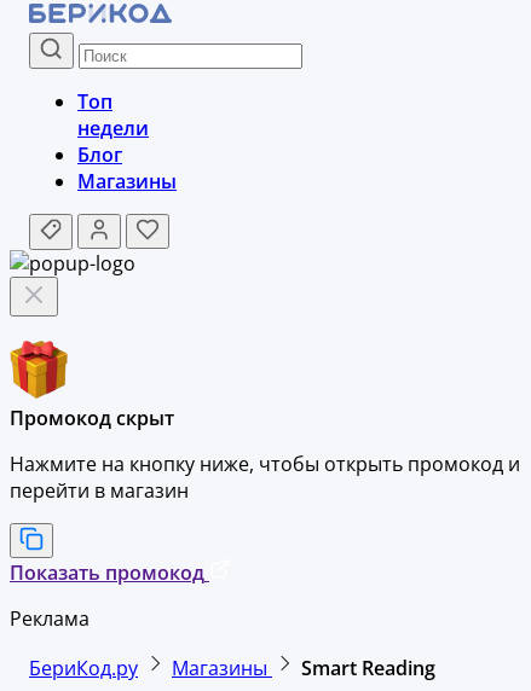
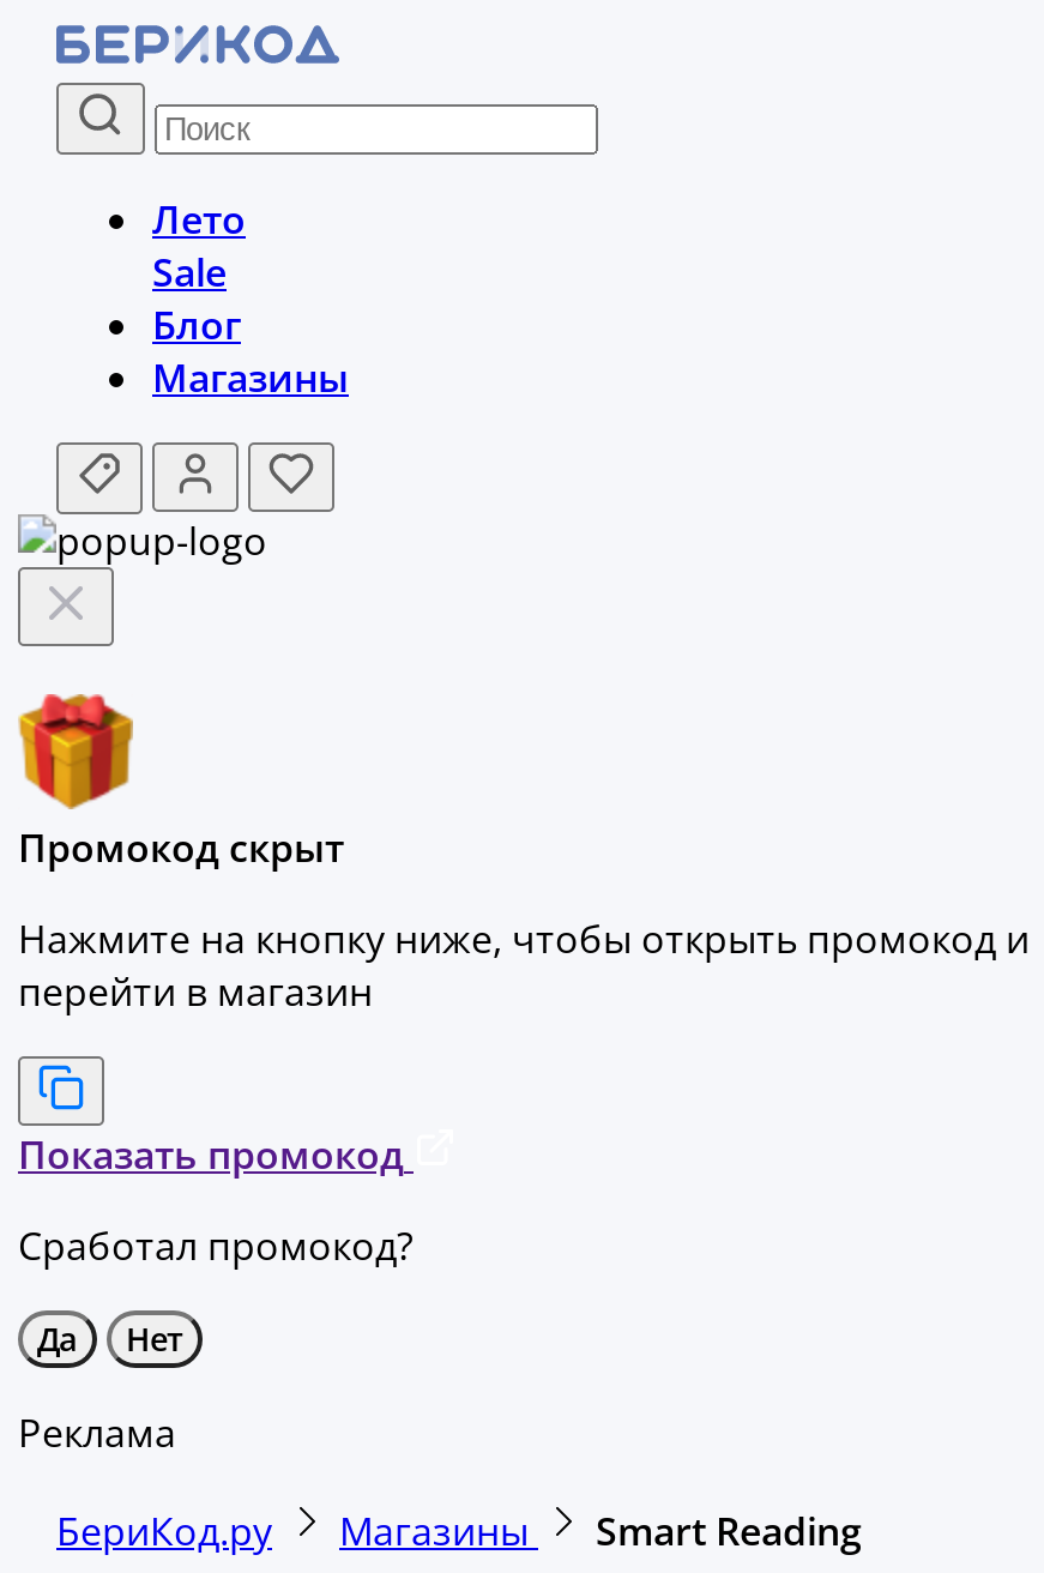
[77,88,149,141] Топ | недели -> [152,193,246,299] Лето | Sale
none -> [18,1219,414,1361] Сработал промокод? | Да | Нет

